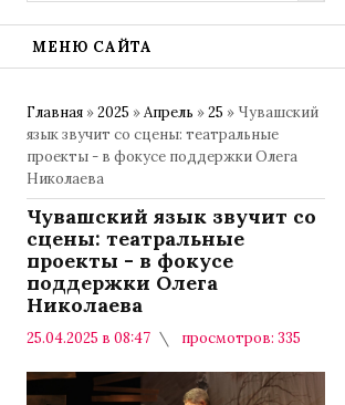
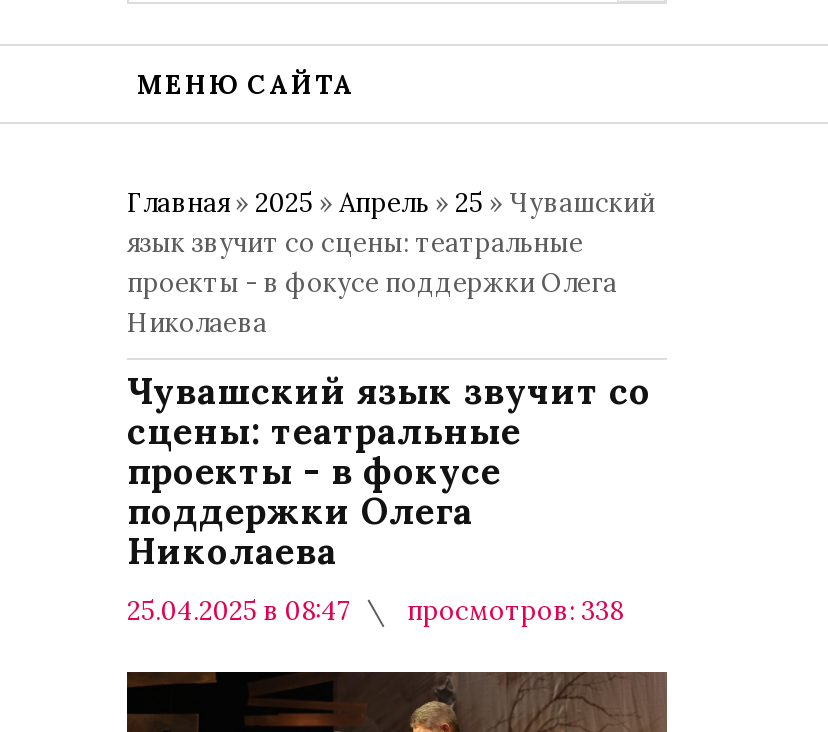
[27,329,301,347] 25.04.2025 в 08:47 просмотров: 335 -> [127,594,623,628] 25.04.2025 в 08:47 просмотров: 338

